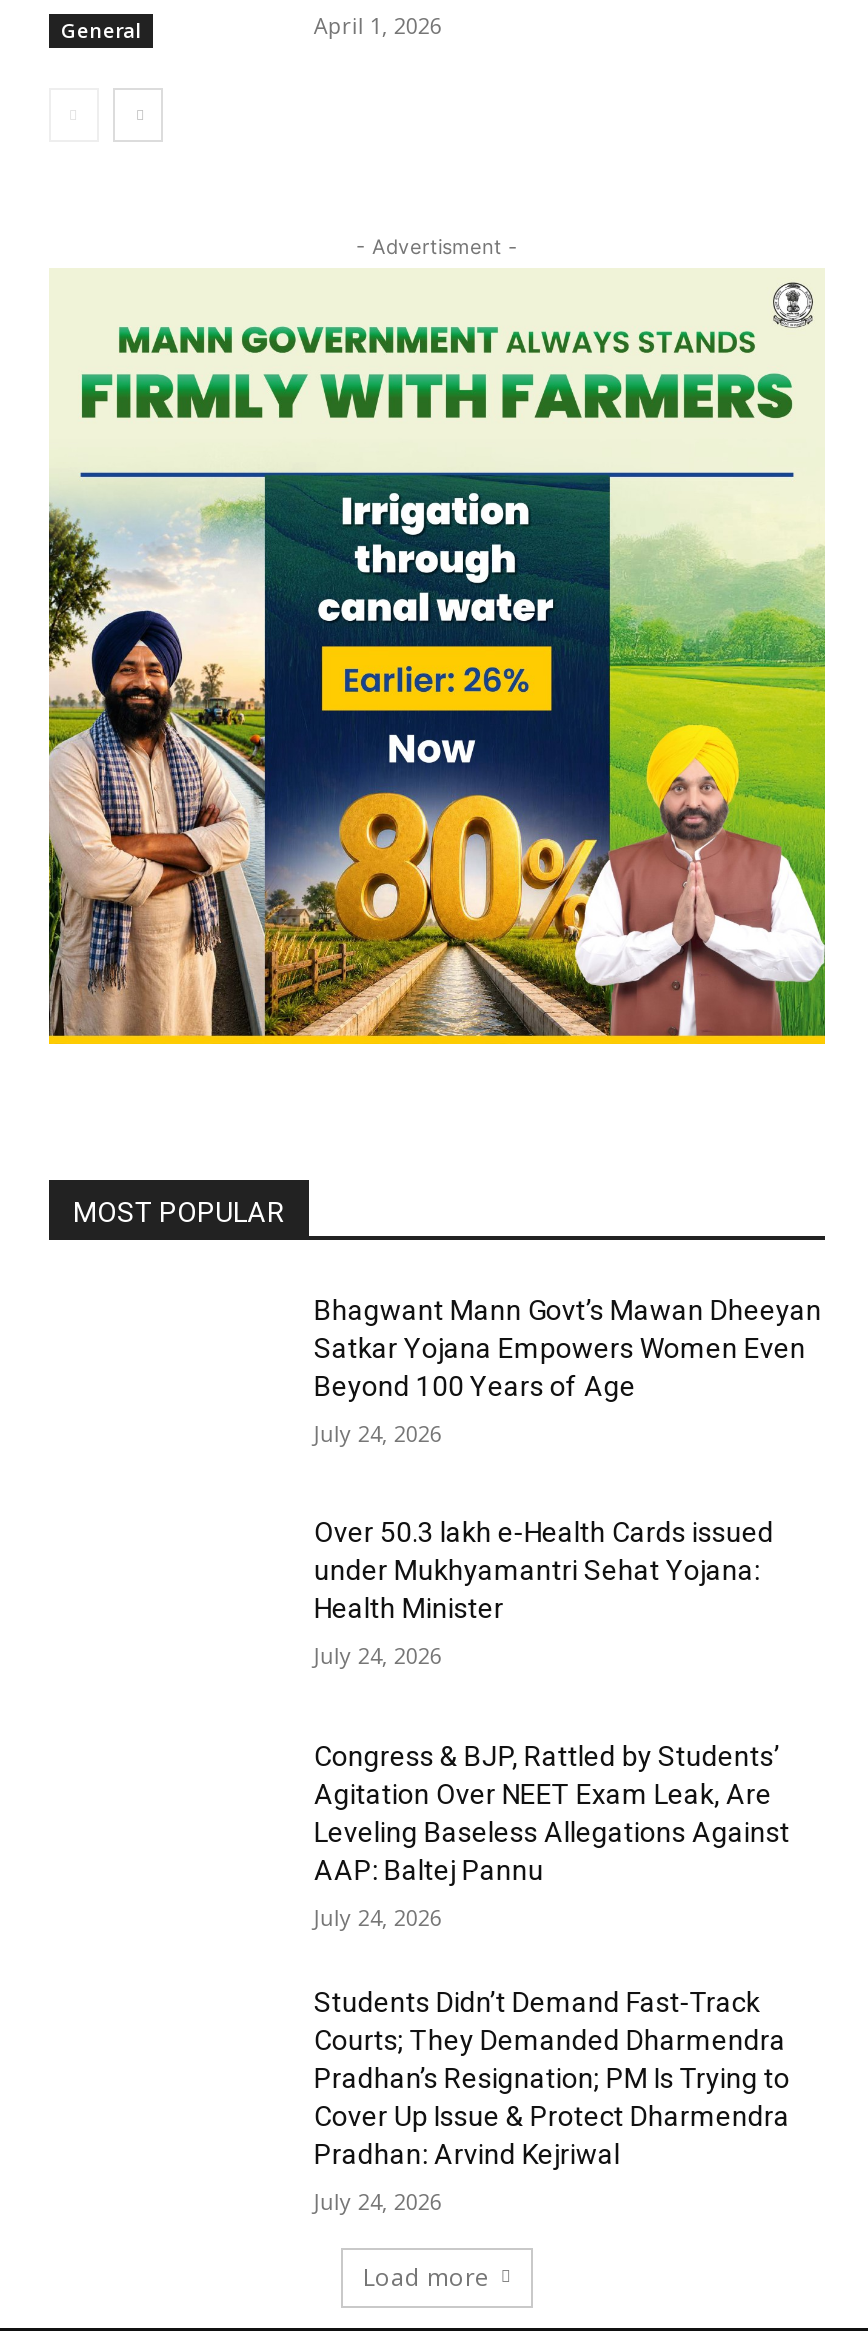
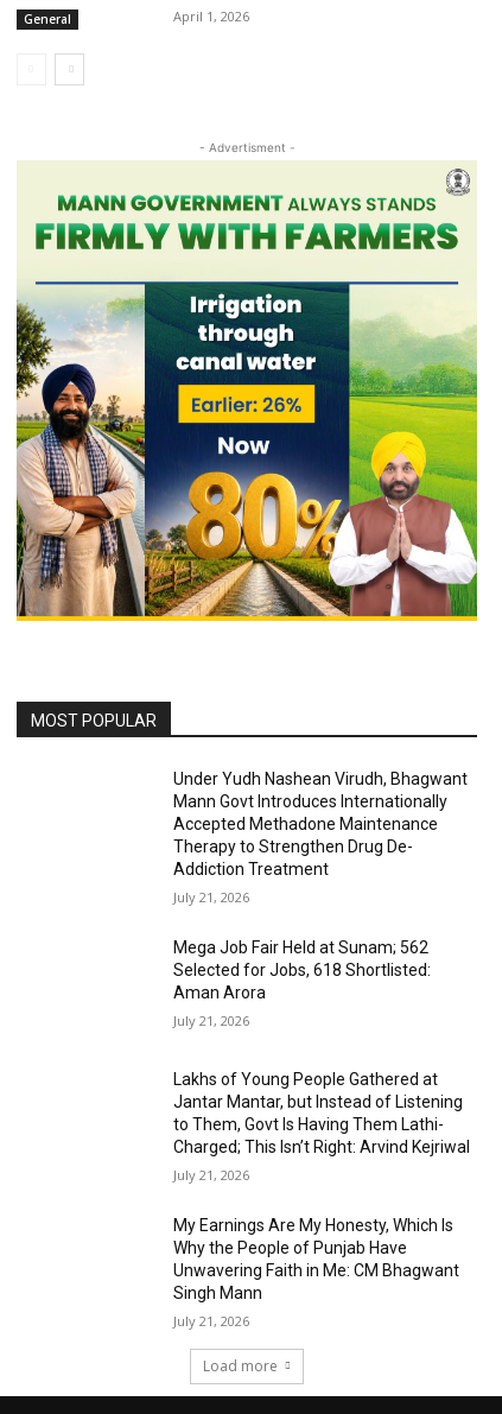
[314,1293,822,1401] Bhagwant Mann Govt’s Mawan Dheeyan | Satkar Yojana Empowers Women Even | Beyond 100 Years of Age -> [174,769,468,878] Under Yudh Nashean Virudh, Bhagwant | Mann Govt Introduces Internationally | Accepted Methadone Maintenance | Therapy to Strengthen Drug De- | Addiction Treatment
[314,1417,442,1447] July 24, 2026 -> [174,888,250,906] July 21, 2026
[314,1516,774,1624] Over 50.3 lakh e-Health Cards issued | under Mukhyamantri Sehat Yojana: | Health Minister -> [174,938,431,1002] Mega Job Fair Held at Sunam; 562 | Selected for Jobs, 618 Shortlisted: | Aman Arora
[314,1640,442,1670] July 24, 2026 -> [174,1011,250,1029] July 21, 2026
[314,1739,790,1885] Congress & BJP, Rattled by Students’ | Agitation Over NEET Exam Leak, Are | Leveling Baseless Allegations Against | AAP: Baltej Pannu -> [174,1070,470,1156] Lakhs of Young People Gathered at | Jantar Mantar, but Instead of Listening | to Them, Govt Is Having Them Lathi- | Charged; This Isn’t Right: Arvind Kejriwal
[314,1901,442,1931] July 24, 2026 -> [174,1166,250,1184] July 21, 2026
[314,1985,790,2169] Students Didn’t Demand Fast-Track | Courts; They Demanded Dharmendra | Pradhan’s Resignation; PM Is Trying to | Cover Up Issue & Protect Dharmendra | Pradhan: Arvind Kejriwal -> [174,1216,460,1303] My Earnings Are My Honesty, Which Is | Why the People of Punjab Have | Unwavering Faith in Me: CM Bhagwant | Singh Mann
[314,2185,442,2215] July 24, 2026 -> [174,1312,250,1330] July 21, 2026

